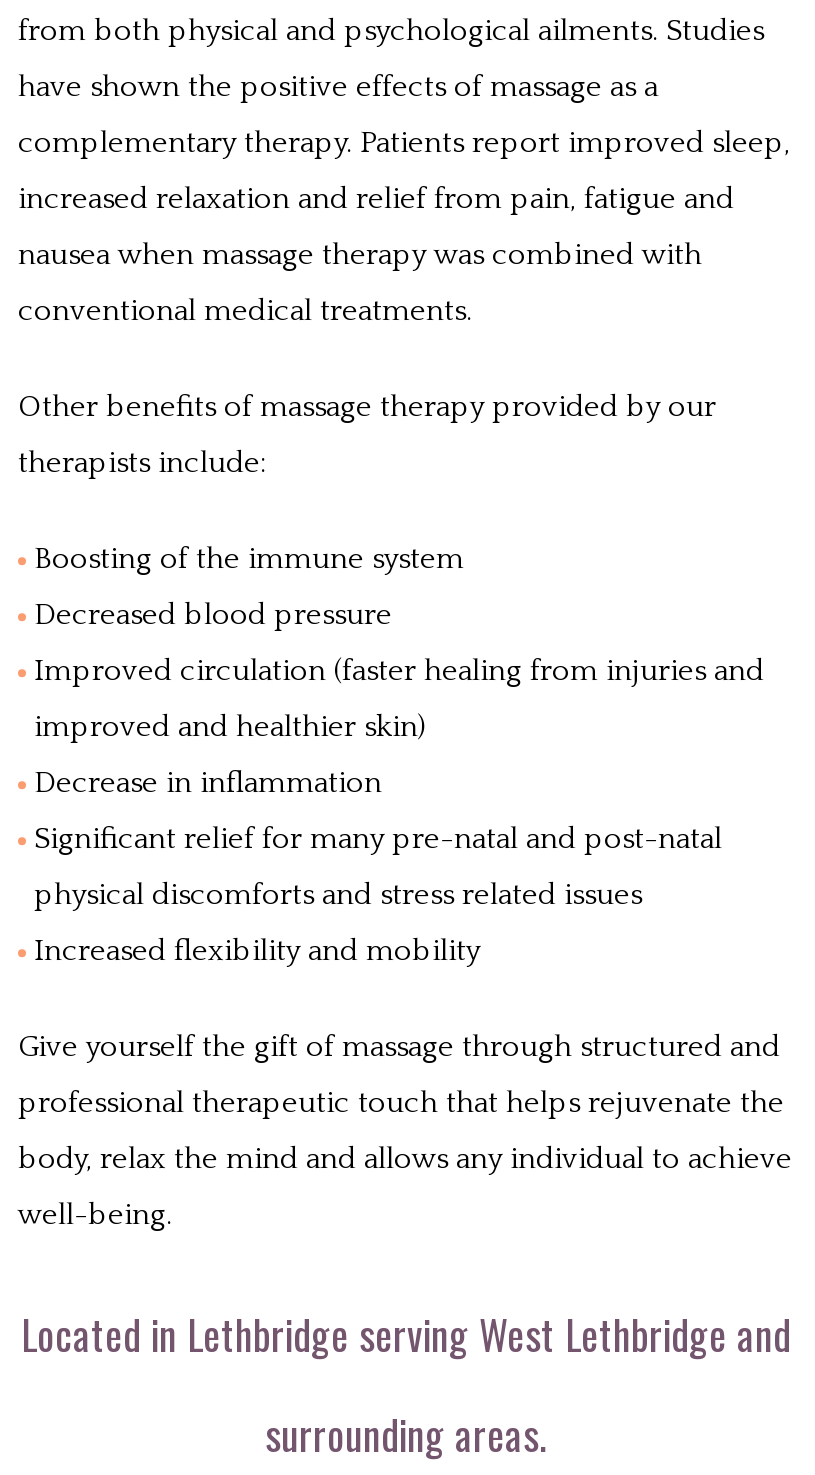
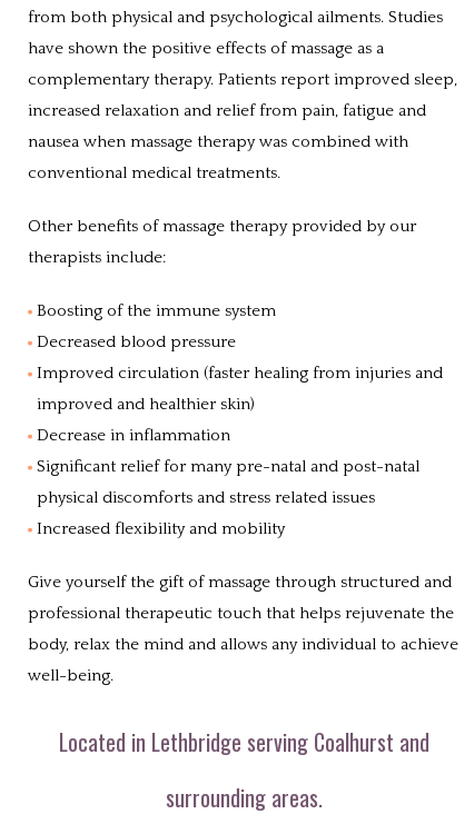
[21,1304,791,1364] Located in Lethbridge serving West Lethbridge and -> [58,725,429,759] Located in Lethbridge serving Coalhurst and

